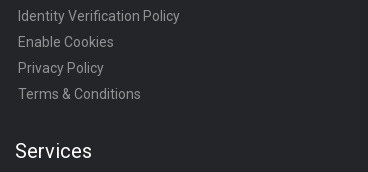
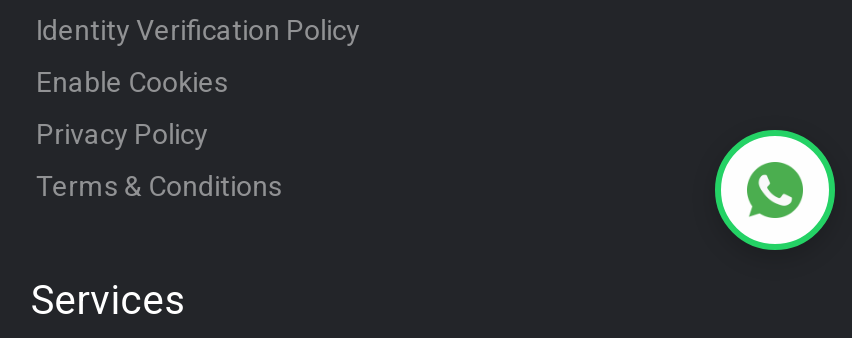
none -> [713,128,837,252] [image]

